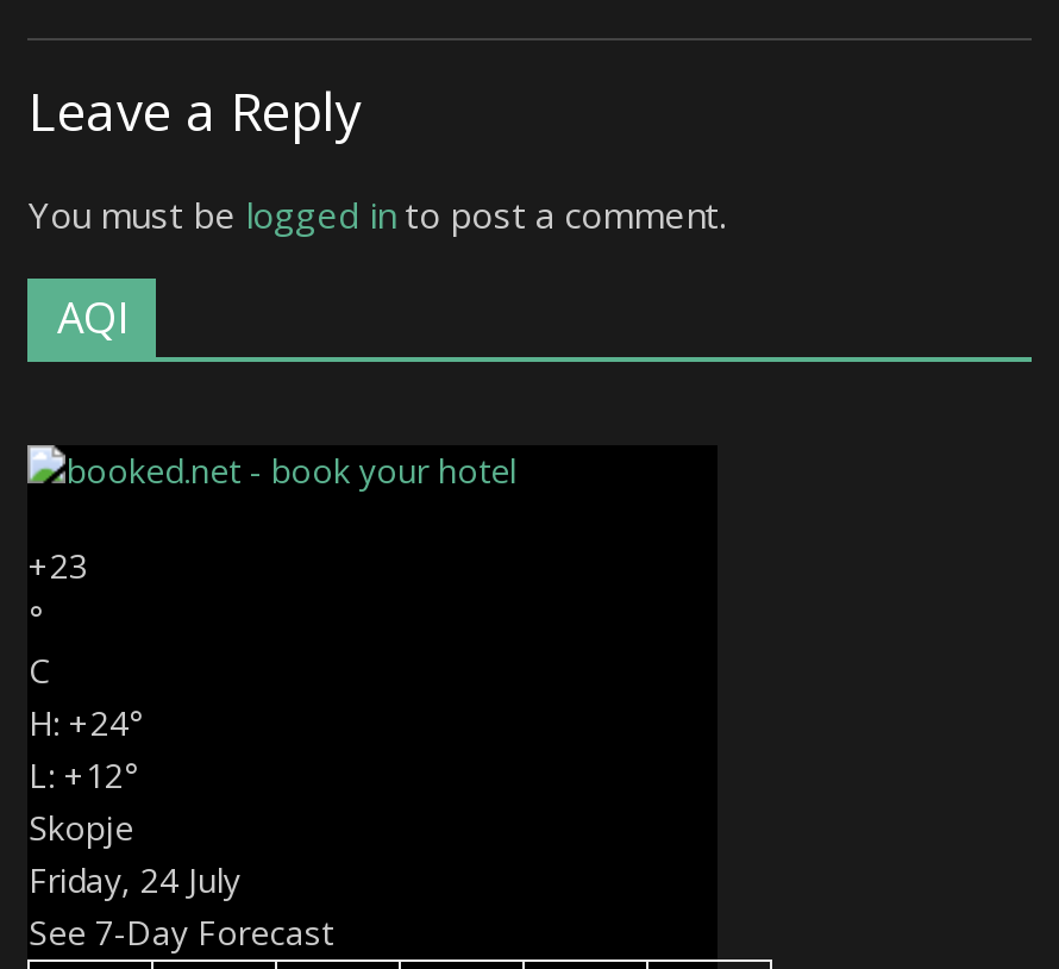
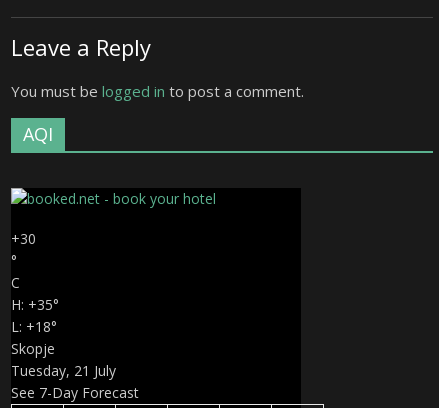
[28,544,88,589] +23 -> [11,229,36,248] +30
[28,701,143,746] H: +24° -> [11,295,59,314] H: +35°
[28,753,138,798] L: + 12° -> [11,317,57,336] L: + 18°
[28,858,240,903] Friday, 24 July -> [11,361,116,380] Tuesday, 21 July

